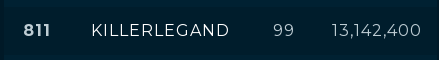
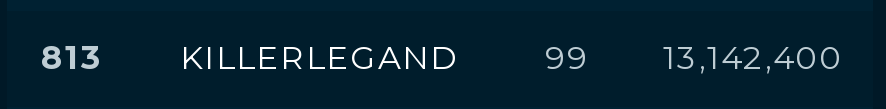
[22,21,50,40] 811 -> [41,39,103,77] 813

